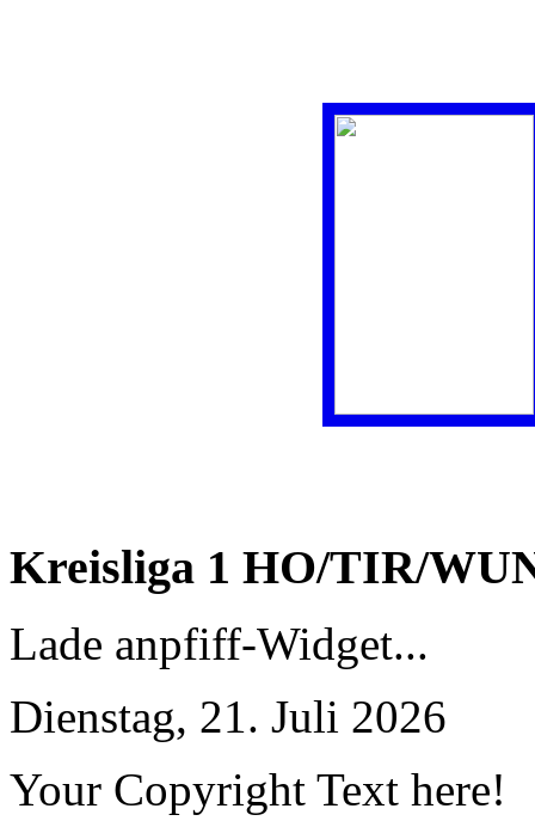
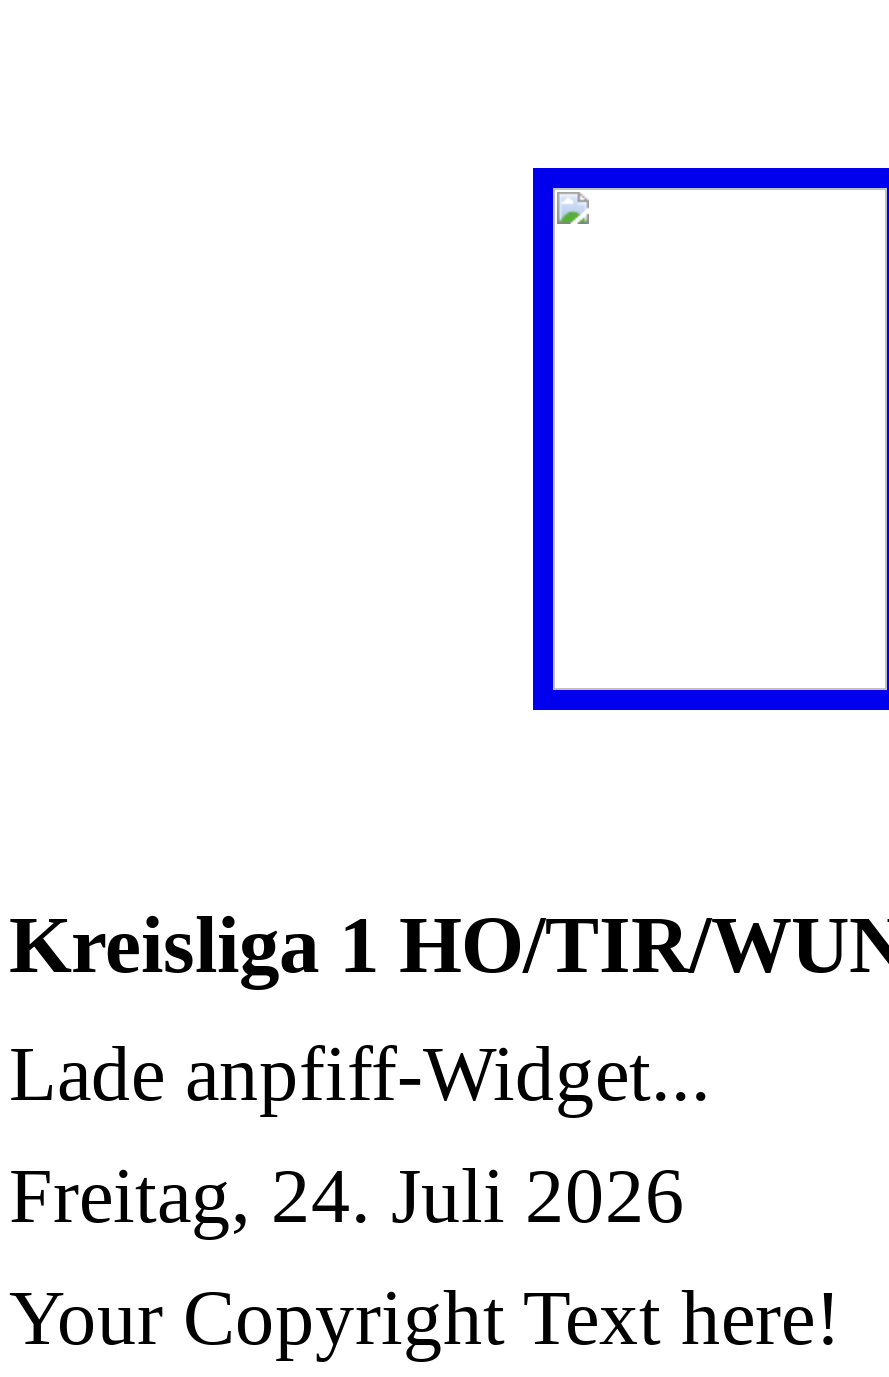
[10,691,447,743] Dienstag, 21. Juli 2026 -> [9,1153,685,1239] Freitag, 24. Juli 2026

